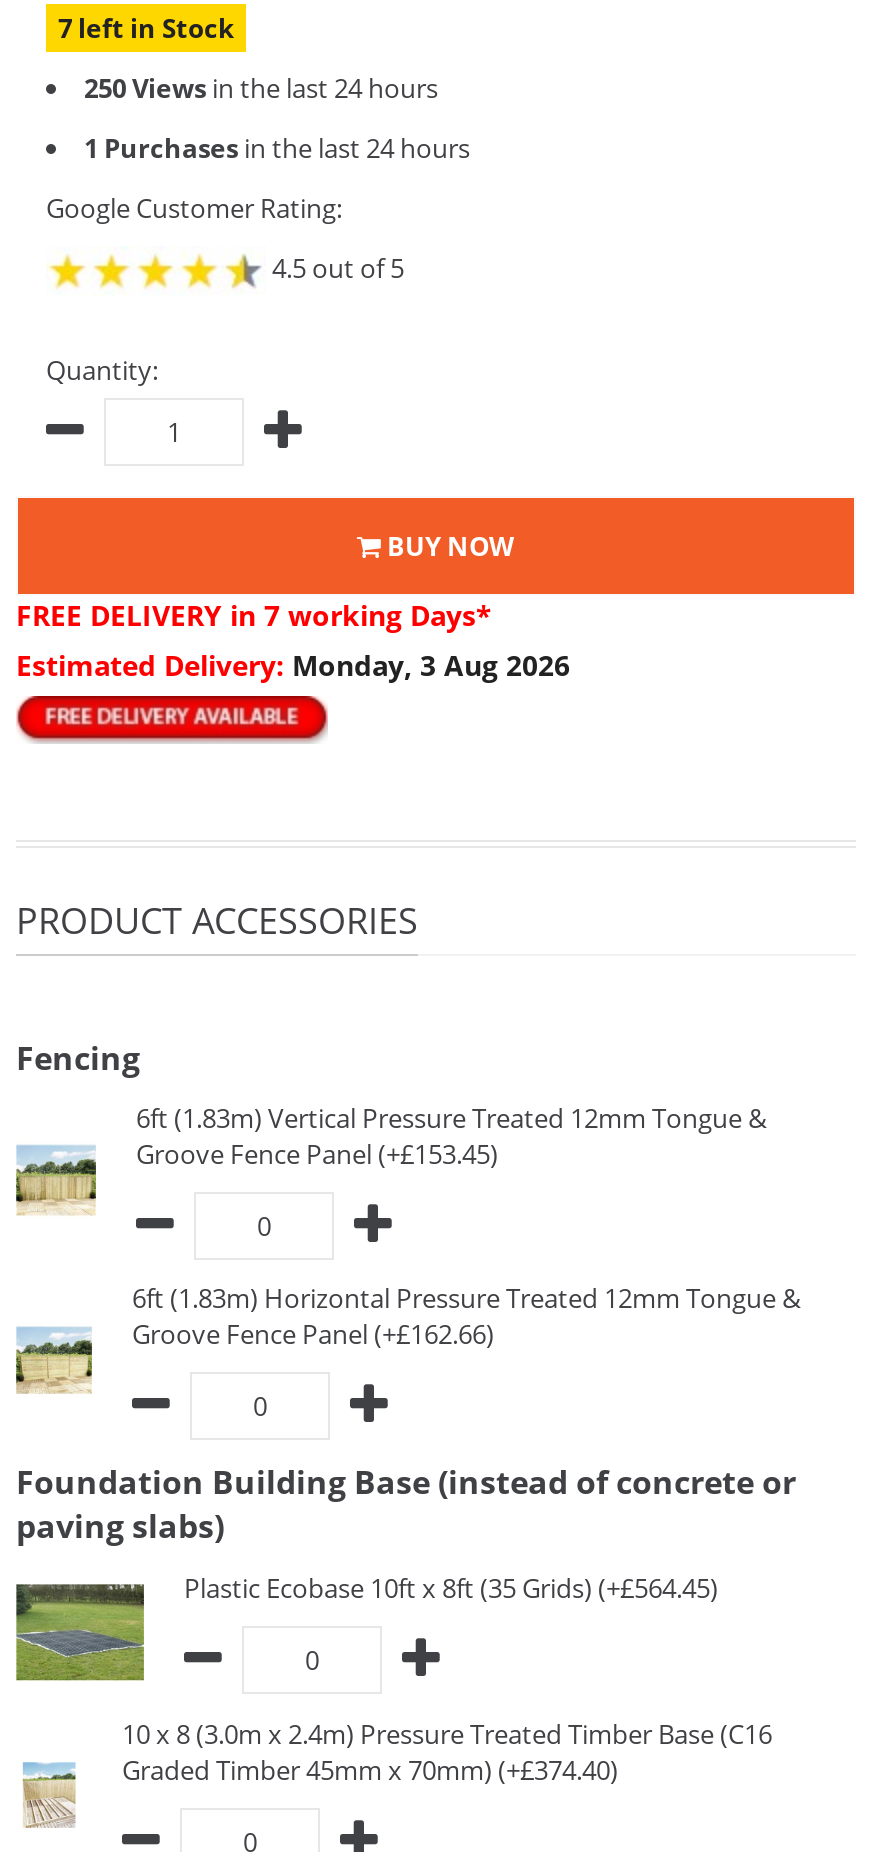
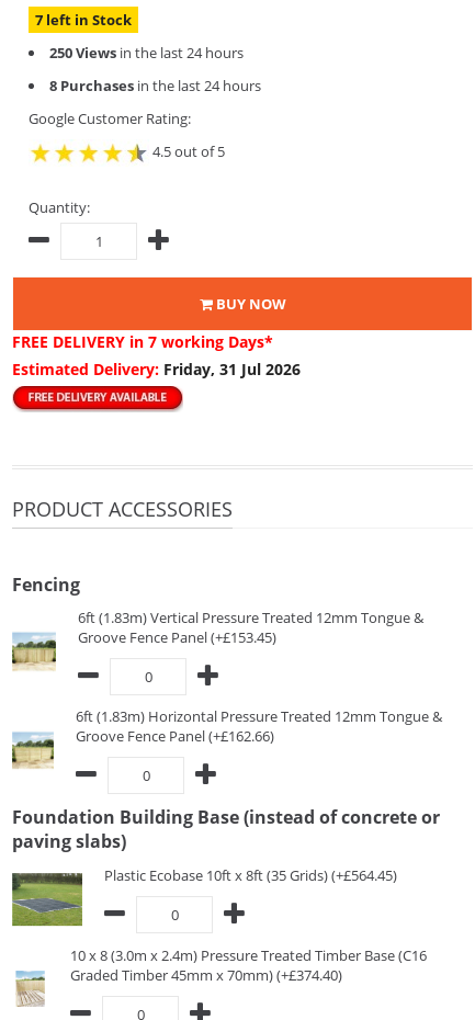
[84,130,470,166] 1 Purchases in the last 24 hours -> [49,76,261,95] 8 Purchases in the last 24 hours
[16,646,570,684] Estimated Delivery: Monday, 3 Aug 2026 -> [12,359,301,379] Estimated Delivery: Friday, 31 Jul 2026

